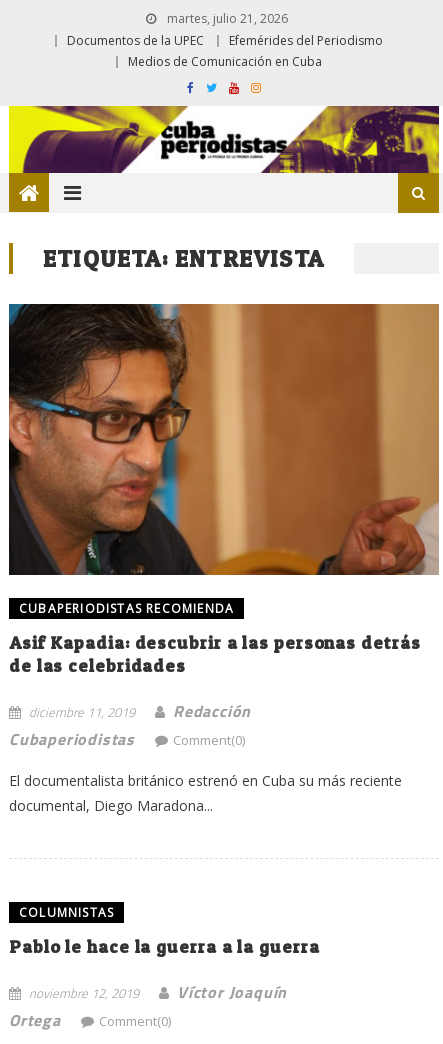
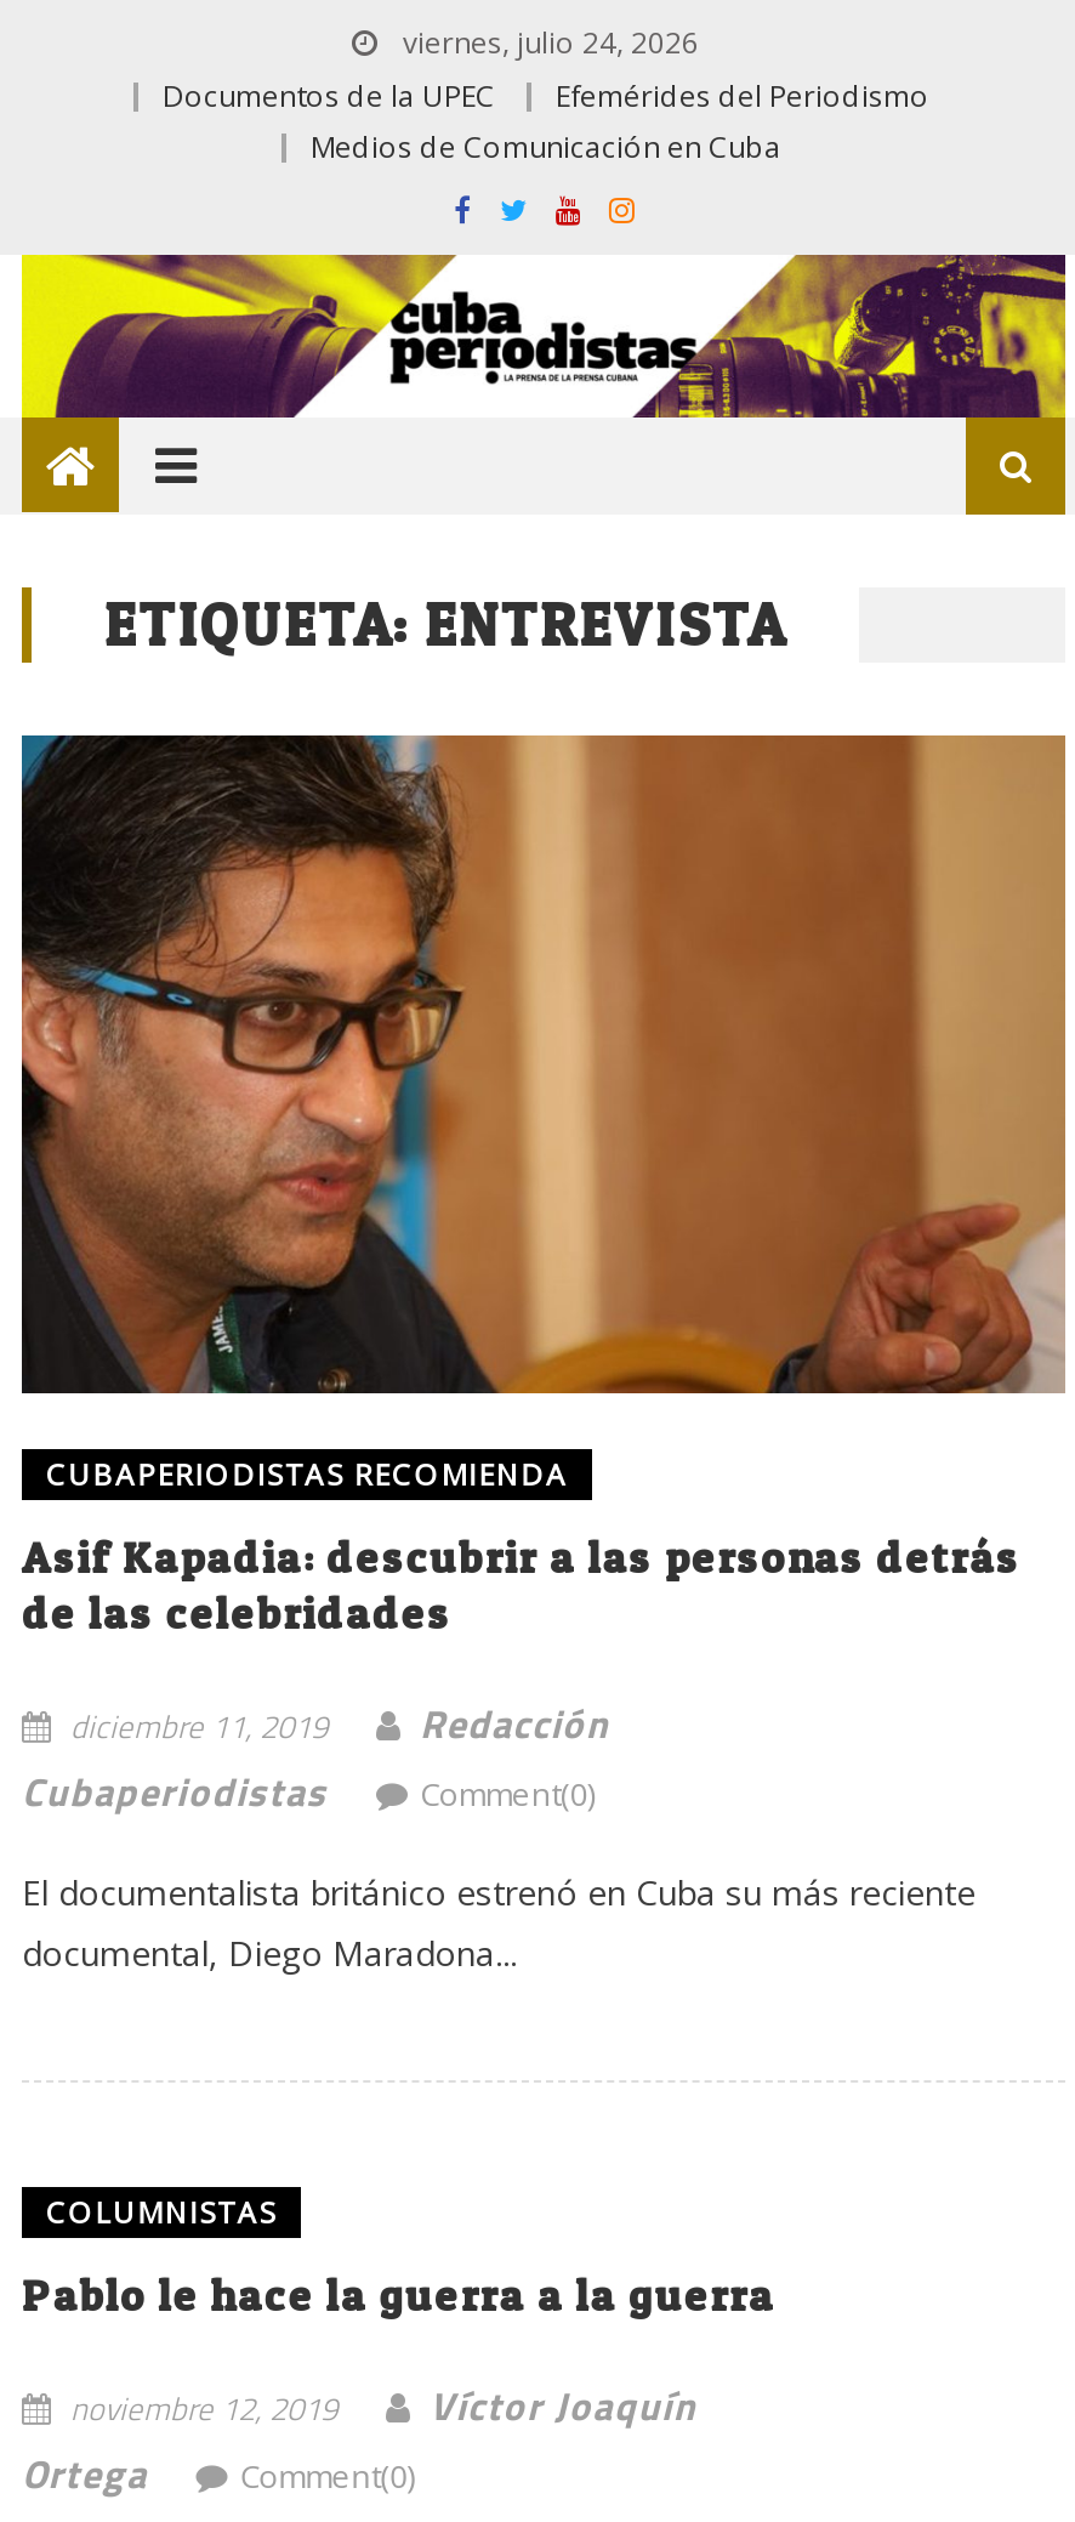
[163,10,287,27] martes, julio 21, 2026 -> [396,22,699,63] viernes, julio 24, 2026

